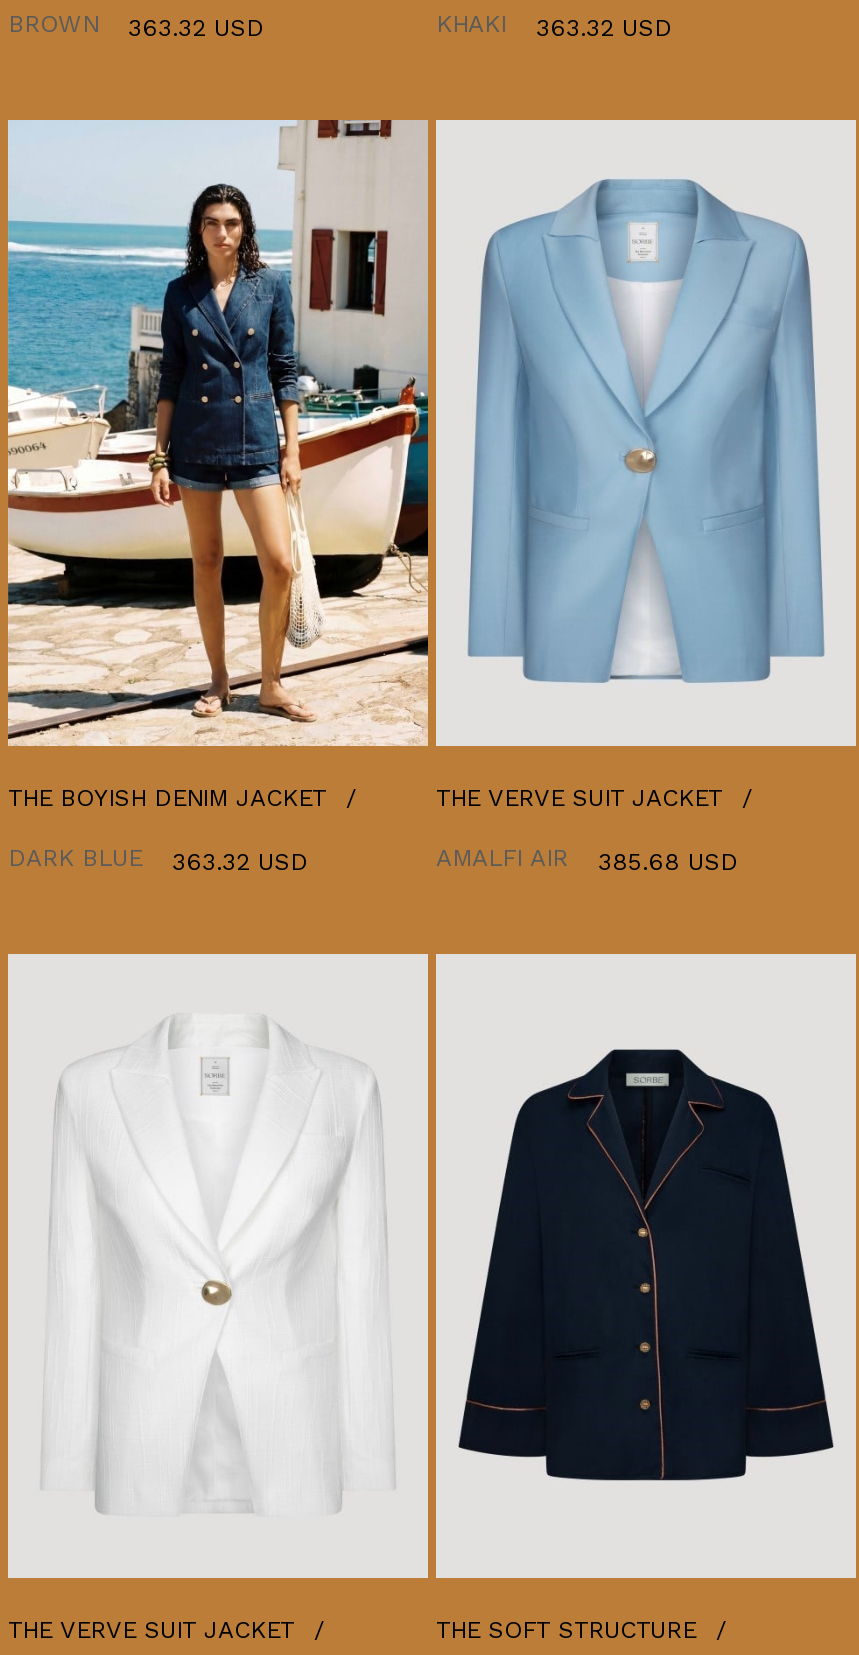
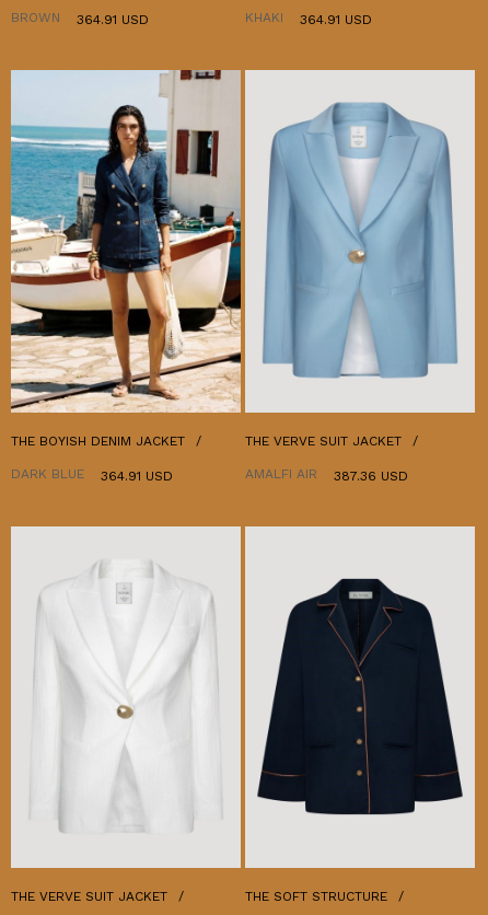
[8,10,264,41] BROWN 363.32 USD -> [11,10,149,27] BROWN 364.91 USD
[436,10,672,41] KHAKI 363.32 USD -> [245,10,372,27] KHAKI 364.91 USD
[8,844,308,875] DARK BLUE 363.32 USD -> [11,466,173,483] DARK BLUE 364.91 USD
[436,844,738,875] AMALFI AIR 385.68 USD -> [245,466,408,483] AMALFI AIR 387.36 USD

